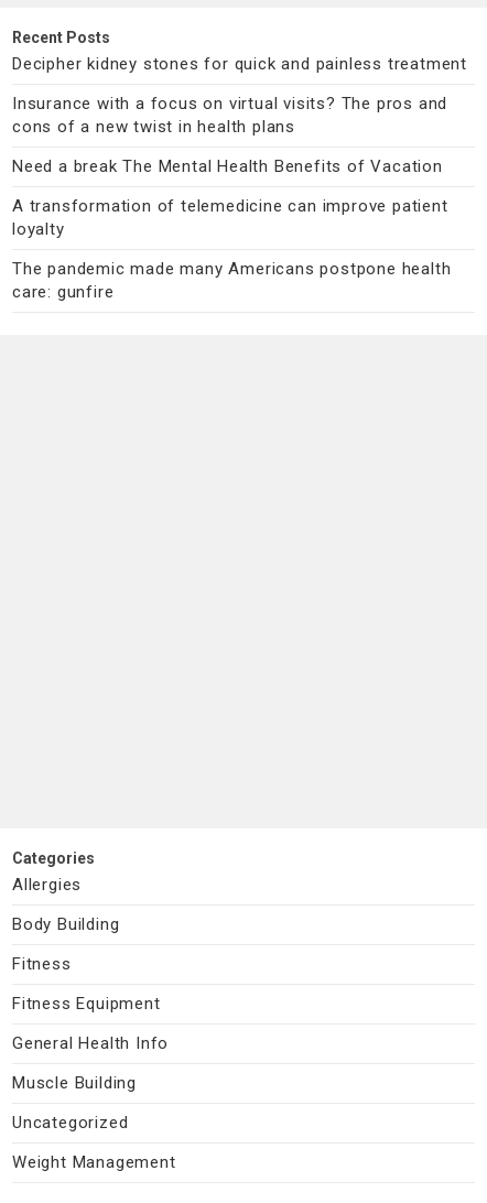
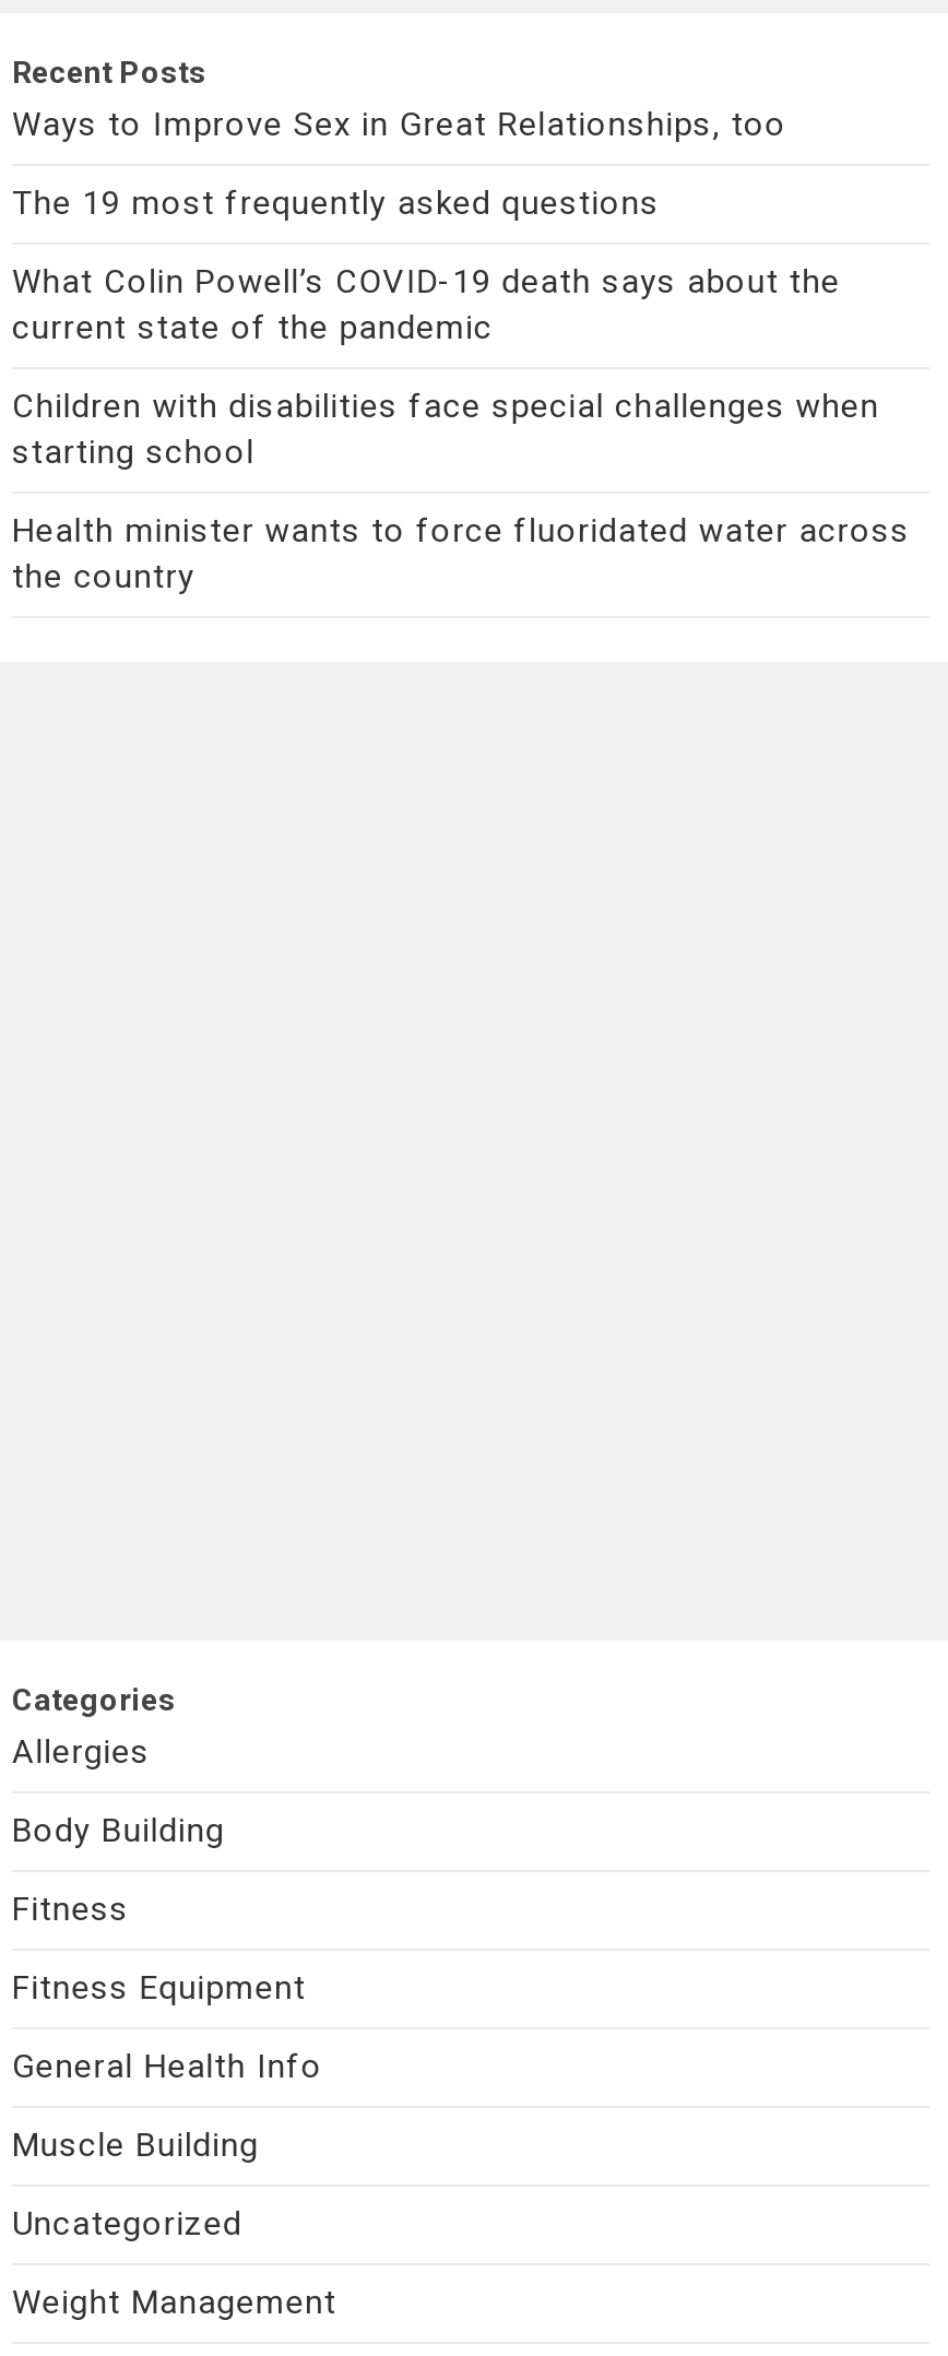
[12,54,467,74] Decipher kidney stones for quick and painless treatment -> [12,104,787,144] Ways to Improve Sex in Great Relationships, too
[12,93,448,136] Insurance with a focus on virtual visits? The pros and | cons of a new twist in health plans -> [12,183,659,222] The 19 most frequently asked questions
[12,156,443,176] Need a break The Mental Health Benefits of Vacation -> [12,262,840,347] What Colin Powell’s COVID-19 death says about the | current state of the pandemic
[12,196,448,239] A transformation of telemedicine can improve patient | loyalty -> [12,386,879,471] Children with disabilities face special challenges when | starting school
[12,259,451,302] The pandemic made many Americans postpone health | care: gunfire -> [12,511,910,596] Health minister wants to force fluoridated water across | the country

